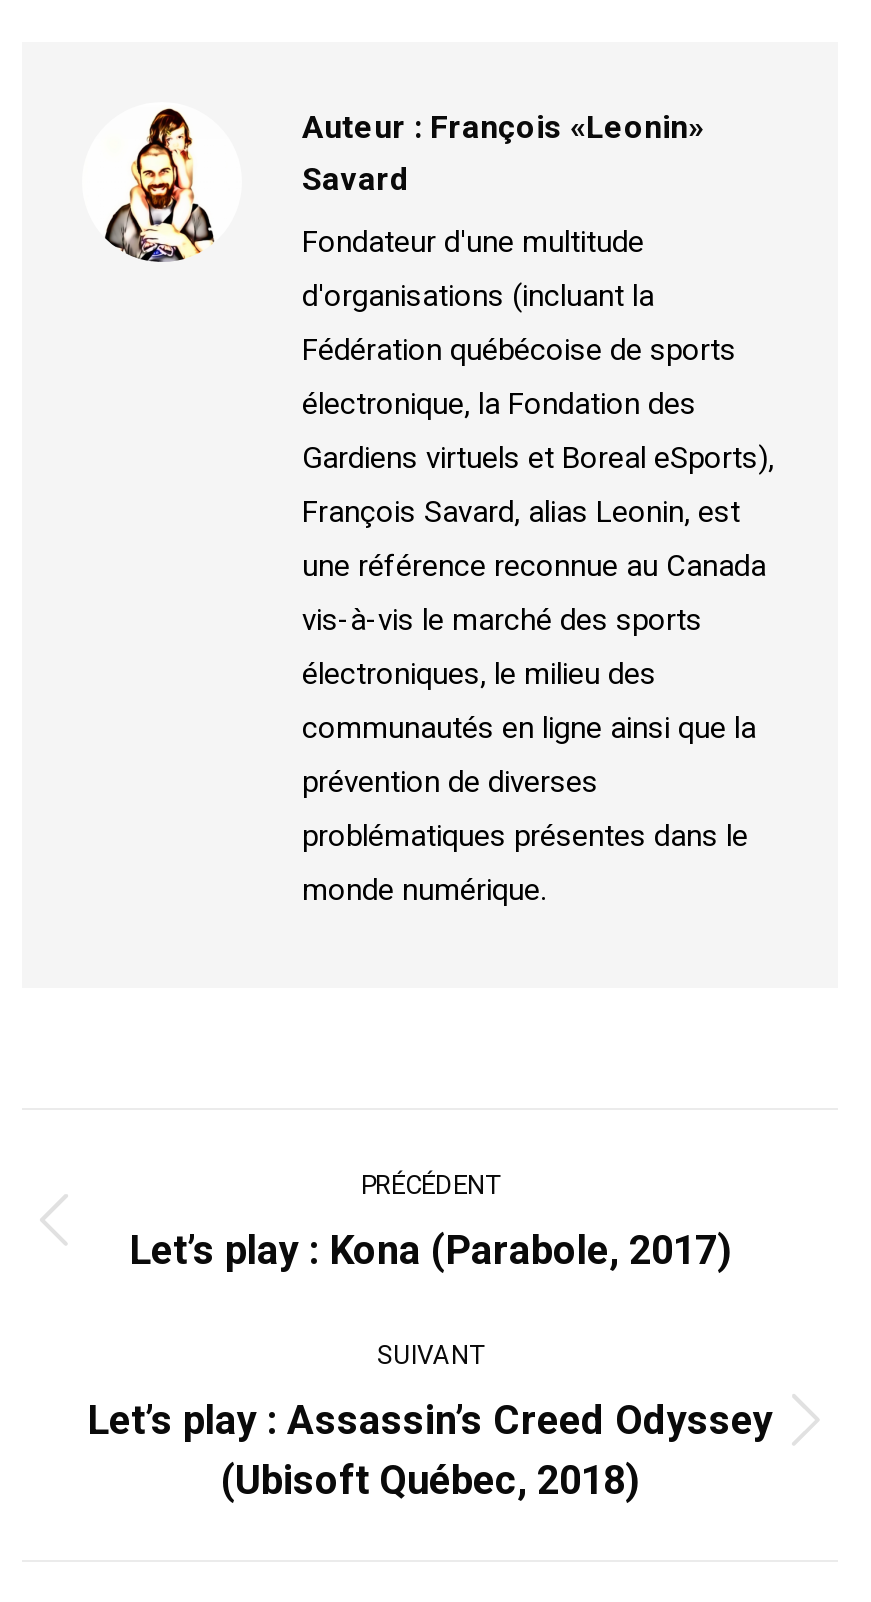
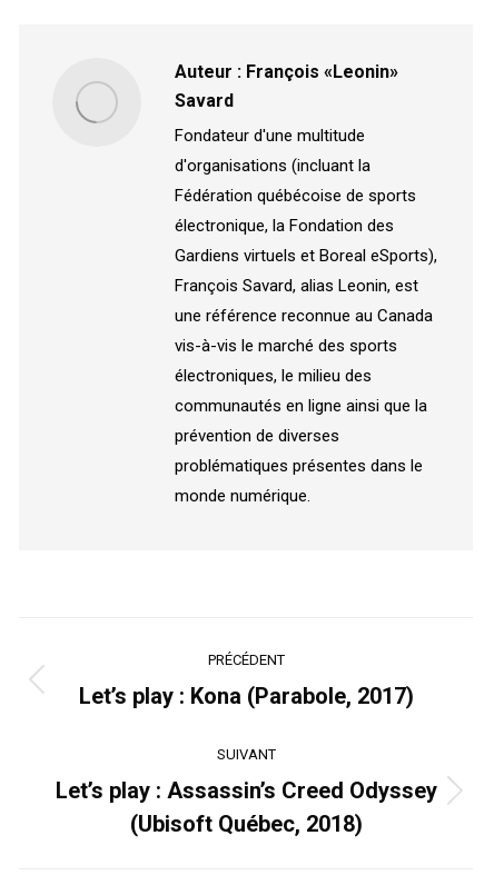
[104,106,216,264] [image] -> none

